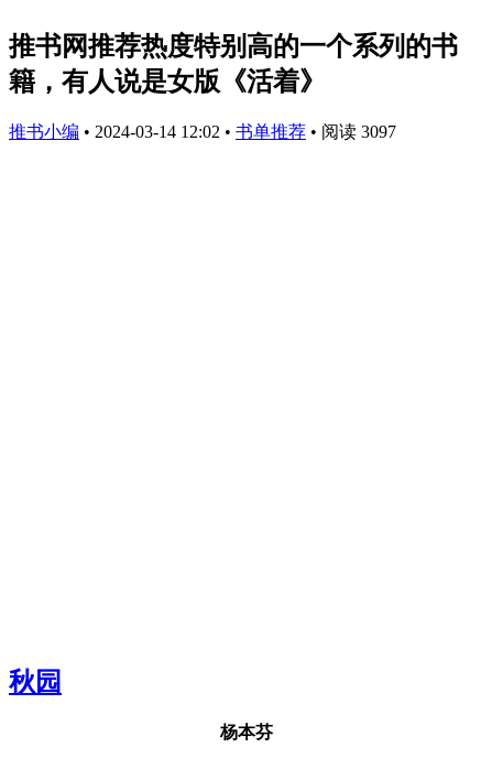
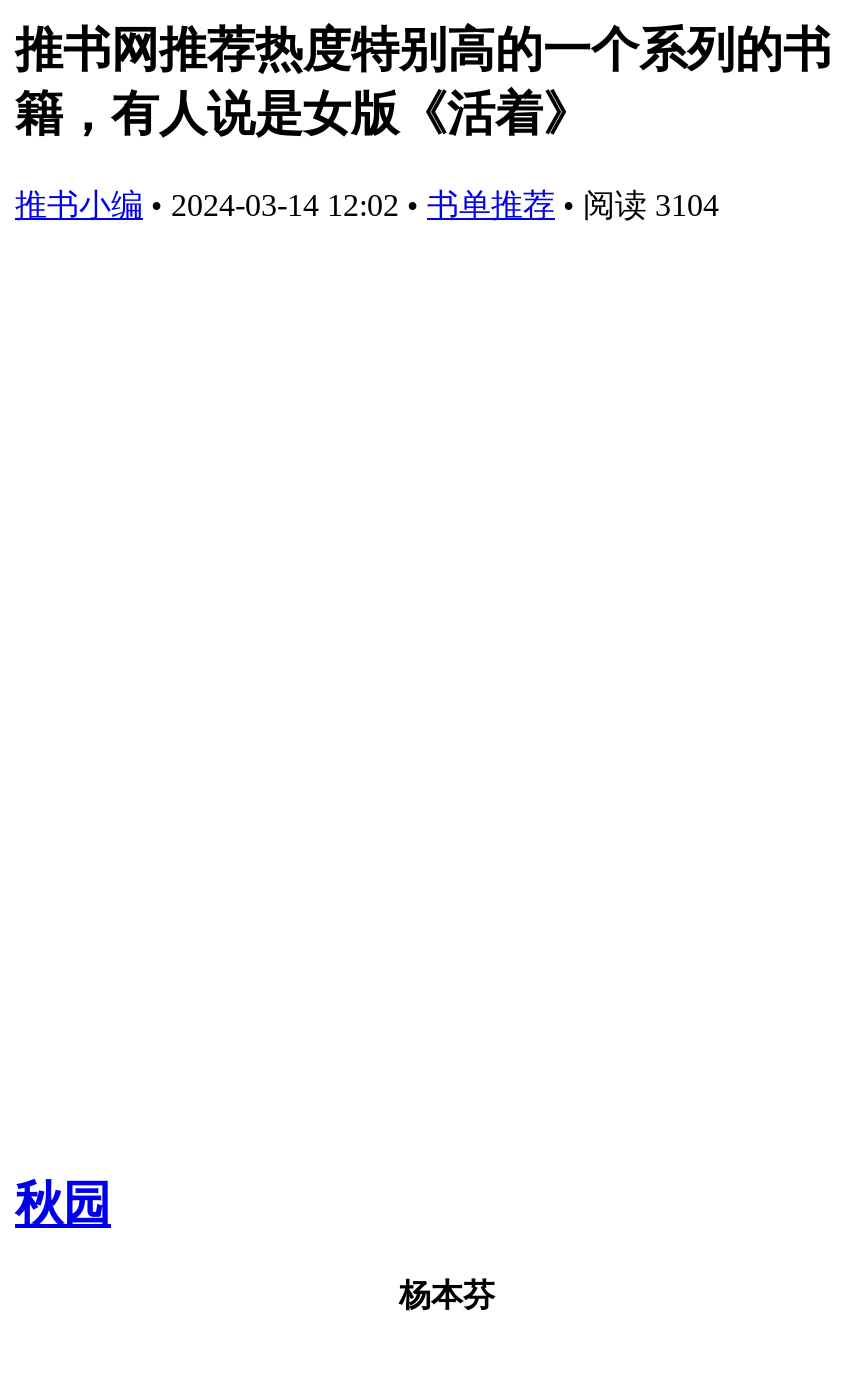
[9,122,396,141] 推书小编 • 2024-03-14 12:02 • 书单推荐 • 阅读 3097 -> [15,188,719,222] 推书小编 • 2024-03-14 12:02 • 书单推荐 • 阅读 3104

